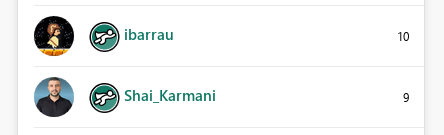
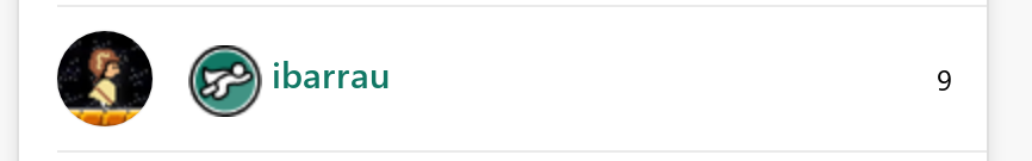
[124,28,409,105] 10 | Shai_Karmani -> none
[35,77,74,118] [image] -> none

